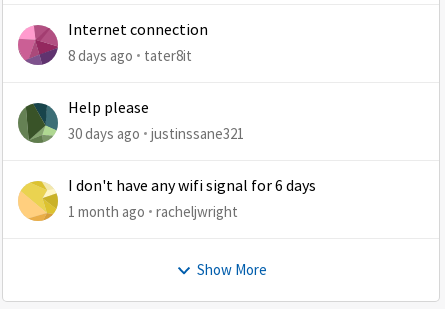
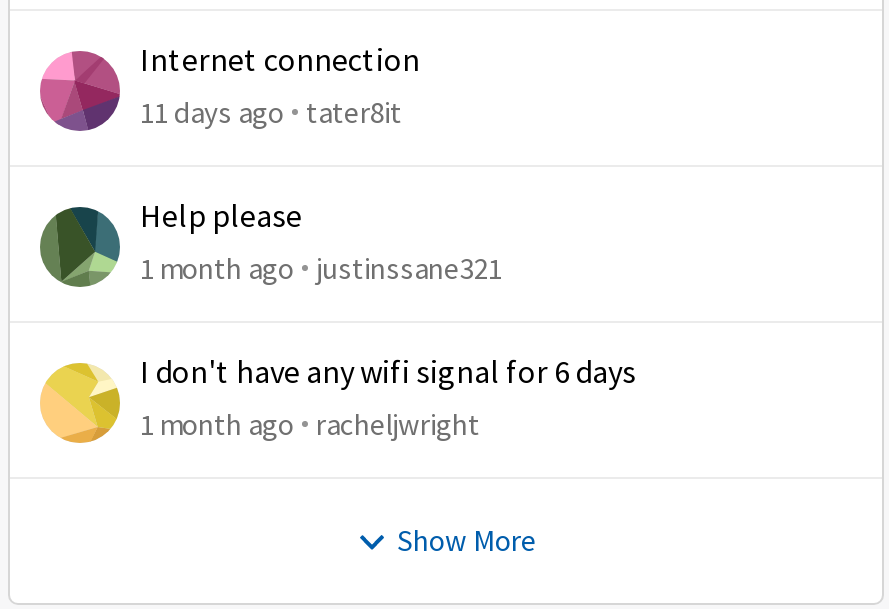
[68,46,192,65] 8 days ago tater8it -> [140,92,402,130] 11 days ago tater8it
[68,124,244,143] 30 days ago justinssane321 -> [140,248,502,286] 1 month ago justinssane321

